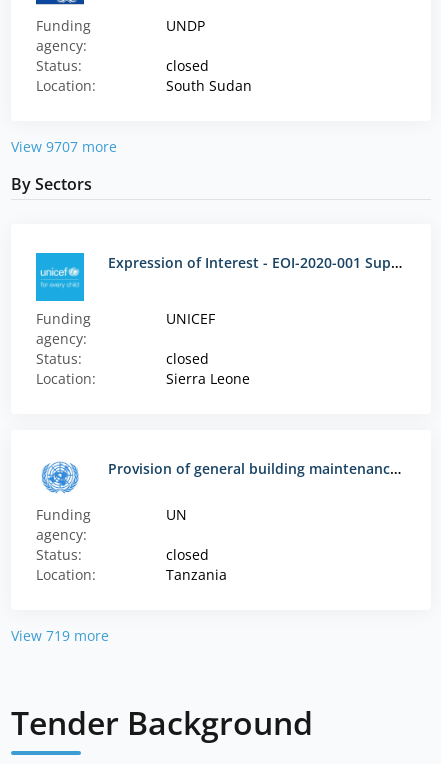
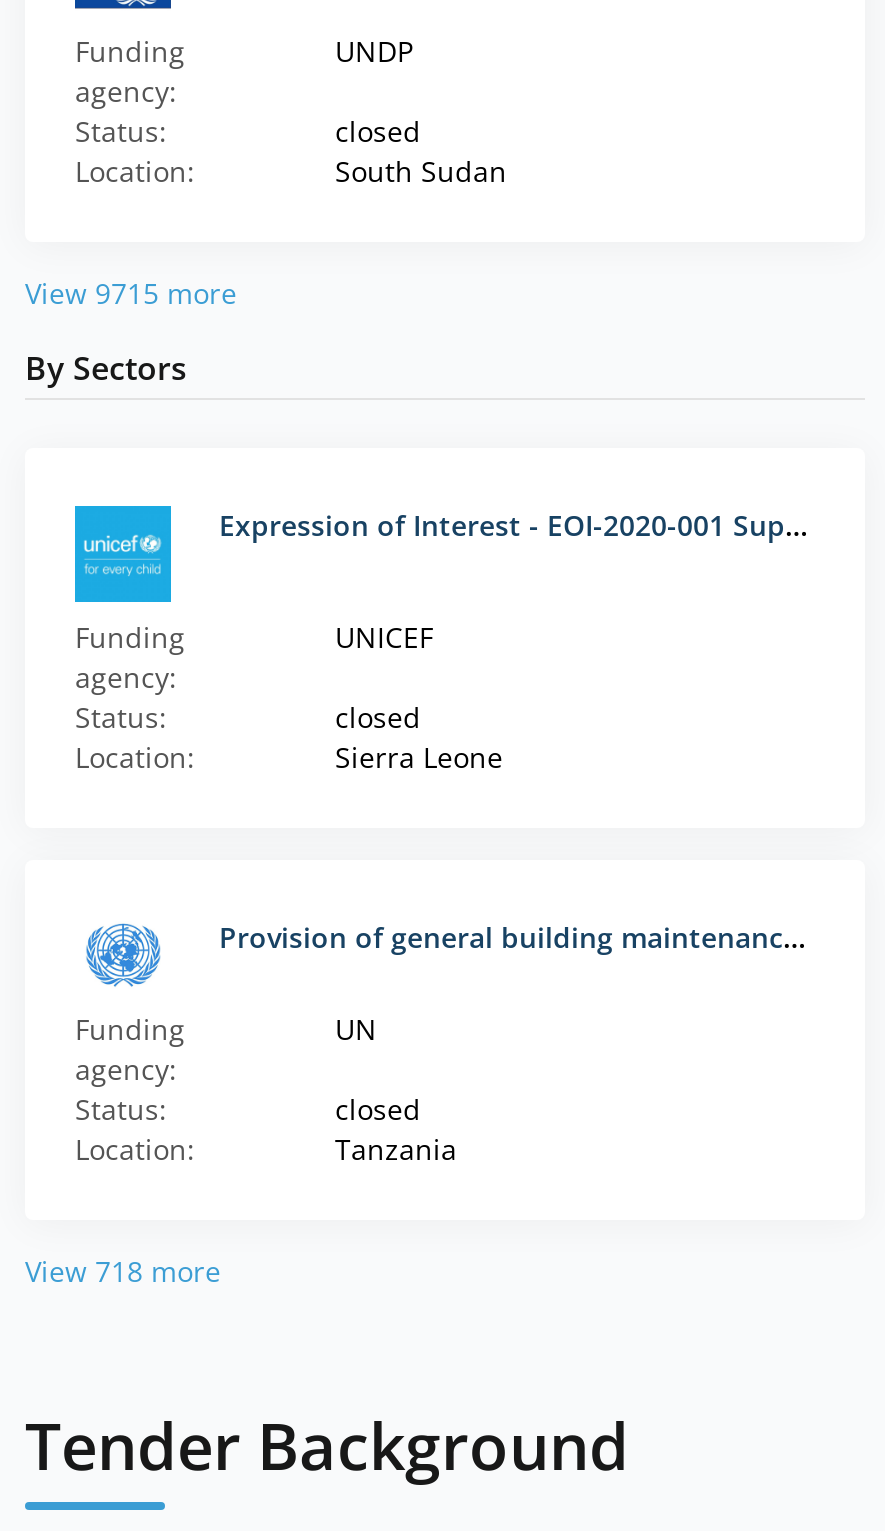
[11,137,117,156] View 9707 more -> [25,275,237,313] View 9715 more
[11,626,109,645] View 719 more -> [25,1252,221,1290] View 718 more

